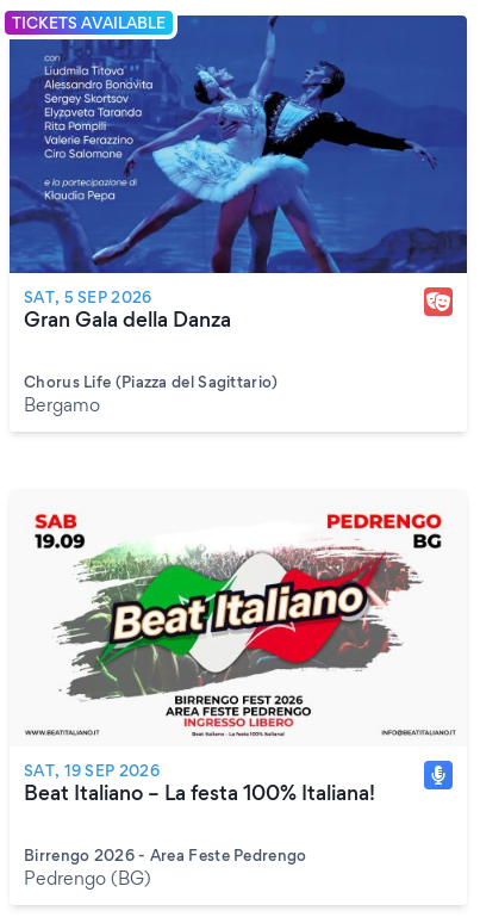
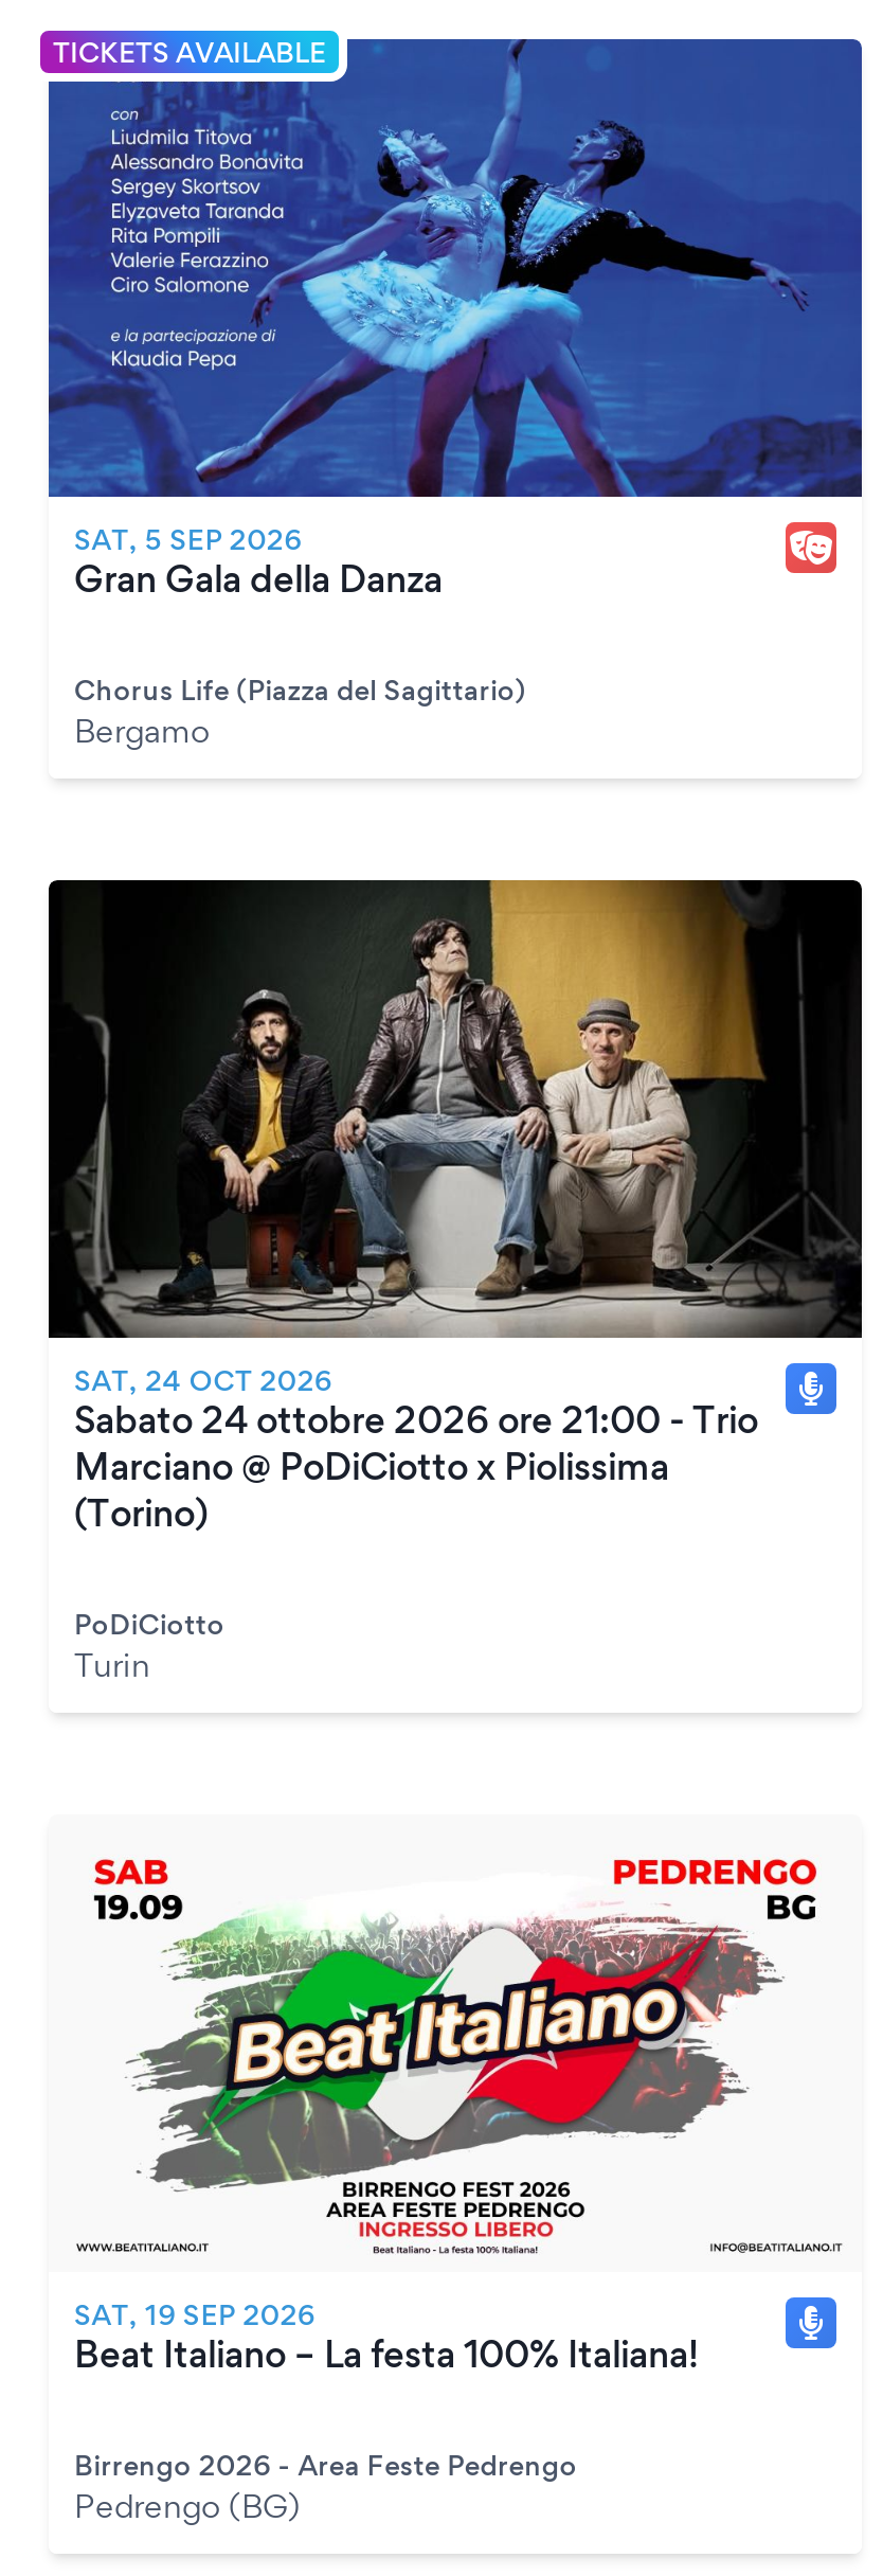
none -> [47,878,864,1685] [image] | SAT, 24 OCT 2026 | Sabato 24 ottobre 2026 ore 21:00 - Trio | Marciano @ PoDiCiotto x Piolissima | (Torino) | PoDiCiotto | Turin

